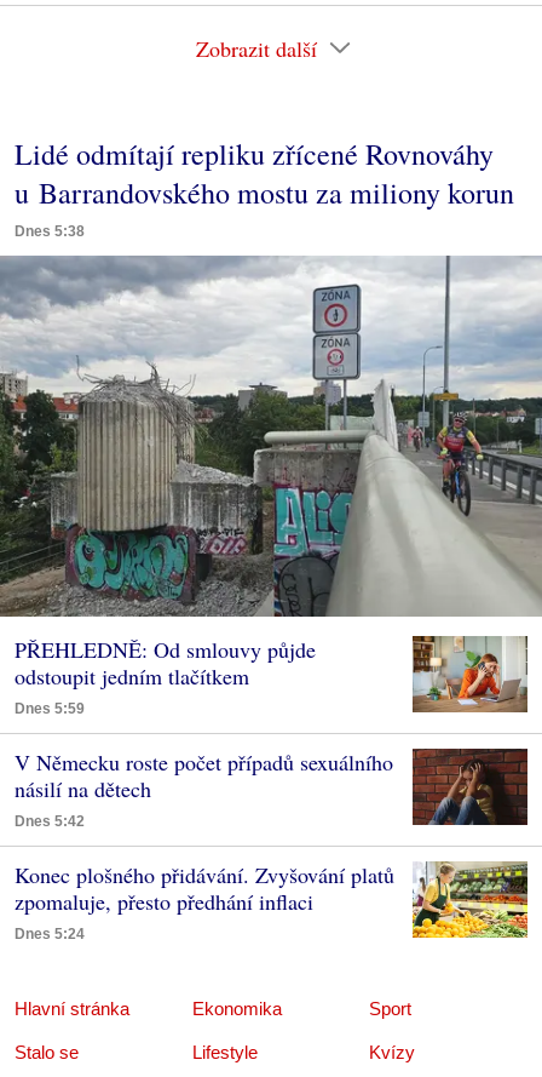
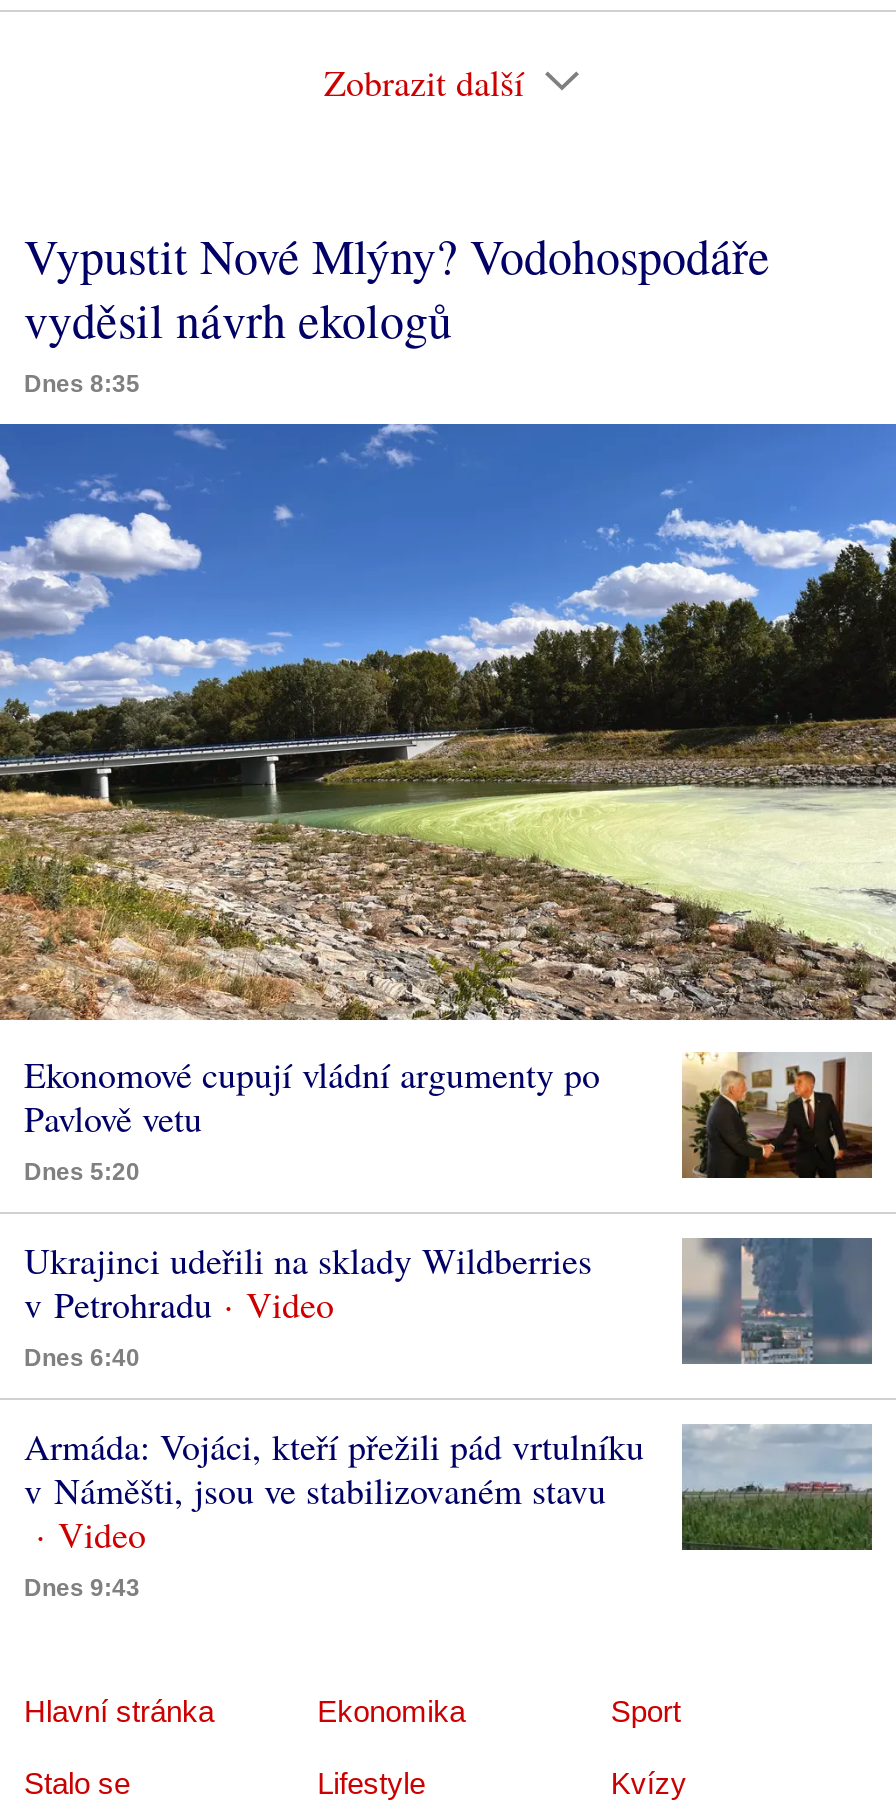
[15,134,514,240] Lidé odmítají repliku zřícené Rovnováhy | u Barrandovského mostu za miliony korun | Dnes 5:38 -> [24,224,770,398] Vypustit Nové Mlýny? Vodohospodáře | vyděsil návrh ekologů | Dnes 8:35
[4,256,538,943] [image] | PŘEHLEDNĚ: Od smlouvy půjde | odstoupit jedním tlačítkem | Dnes 5:59 | V Německu roste počet případů sexuálního | násilí na dětech | Dnes 5:42 | Konec plošného přidávání. Zvyšování platů | zpomaluje, přesto předhání inflaci | Dnes 5:24 -> [6,422,890,1602] [image] | Ekonomové cupují vládní argumenty po | Pavlově vetu | Dnes 5:20 | Ukrajinci udeřili na sklady Wildberries | v Petrohradu | Dnes 6:40 | Armáda: Vojáci, kteří přežili pád vrtulníku | v Náměšti, jsou ve stabilizovaném stavu | Dnes 9:43
[413,635,527,714] [image] -> [682,1052,872,1180] [image]
[411,747,529,825] [image] -> [680,1236,874,1364] [image]
[411,861,529,939] [image] -> [682,1426,874,1554] [image]

